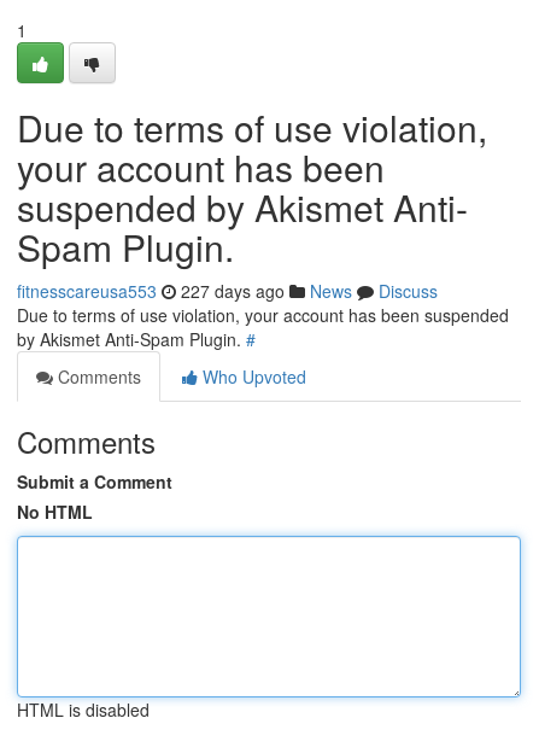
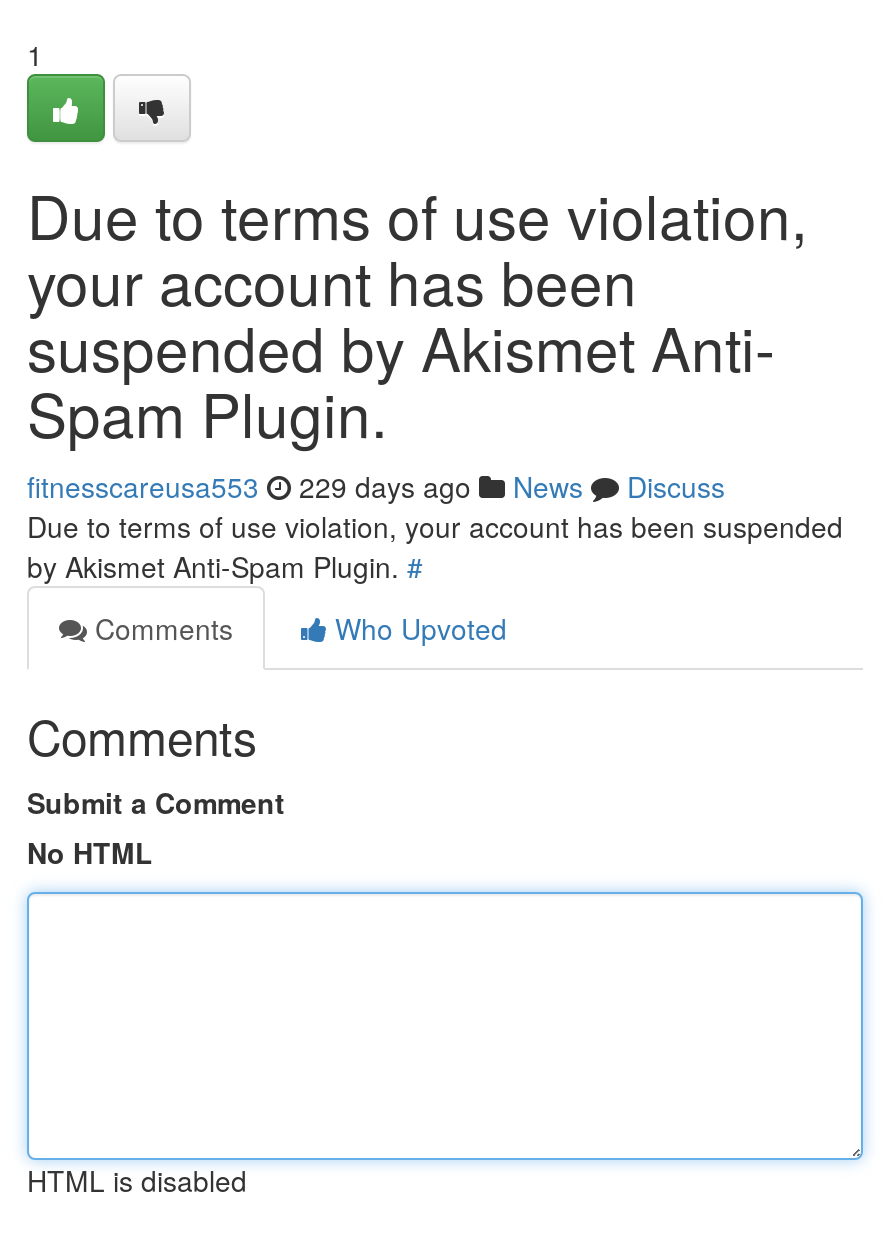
[17,279,438,303] fitnesscareusa553 227 days ago News Discuss -> [27,466,725,506] fitnesscareusa553 229 days ago News Discuss

